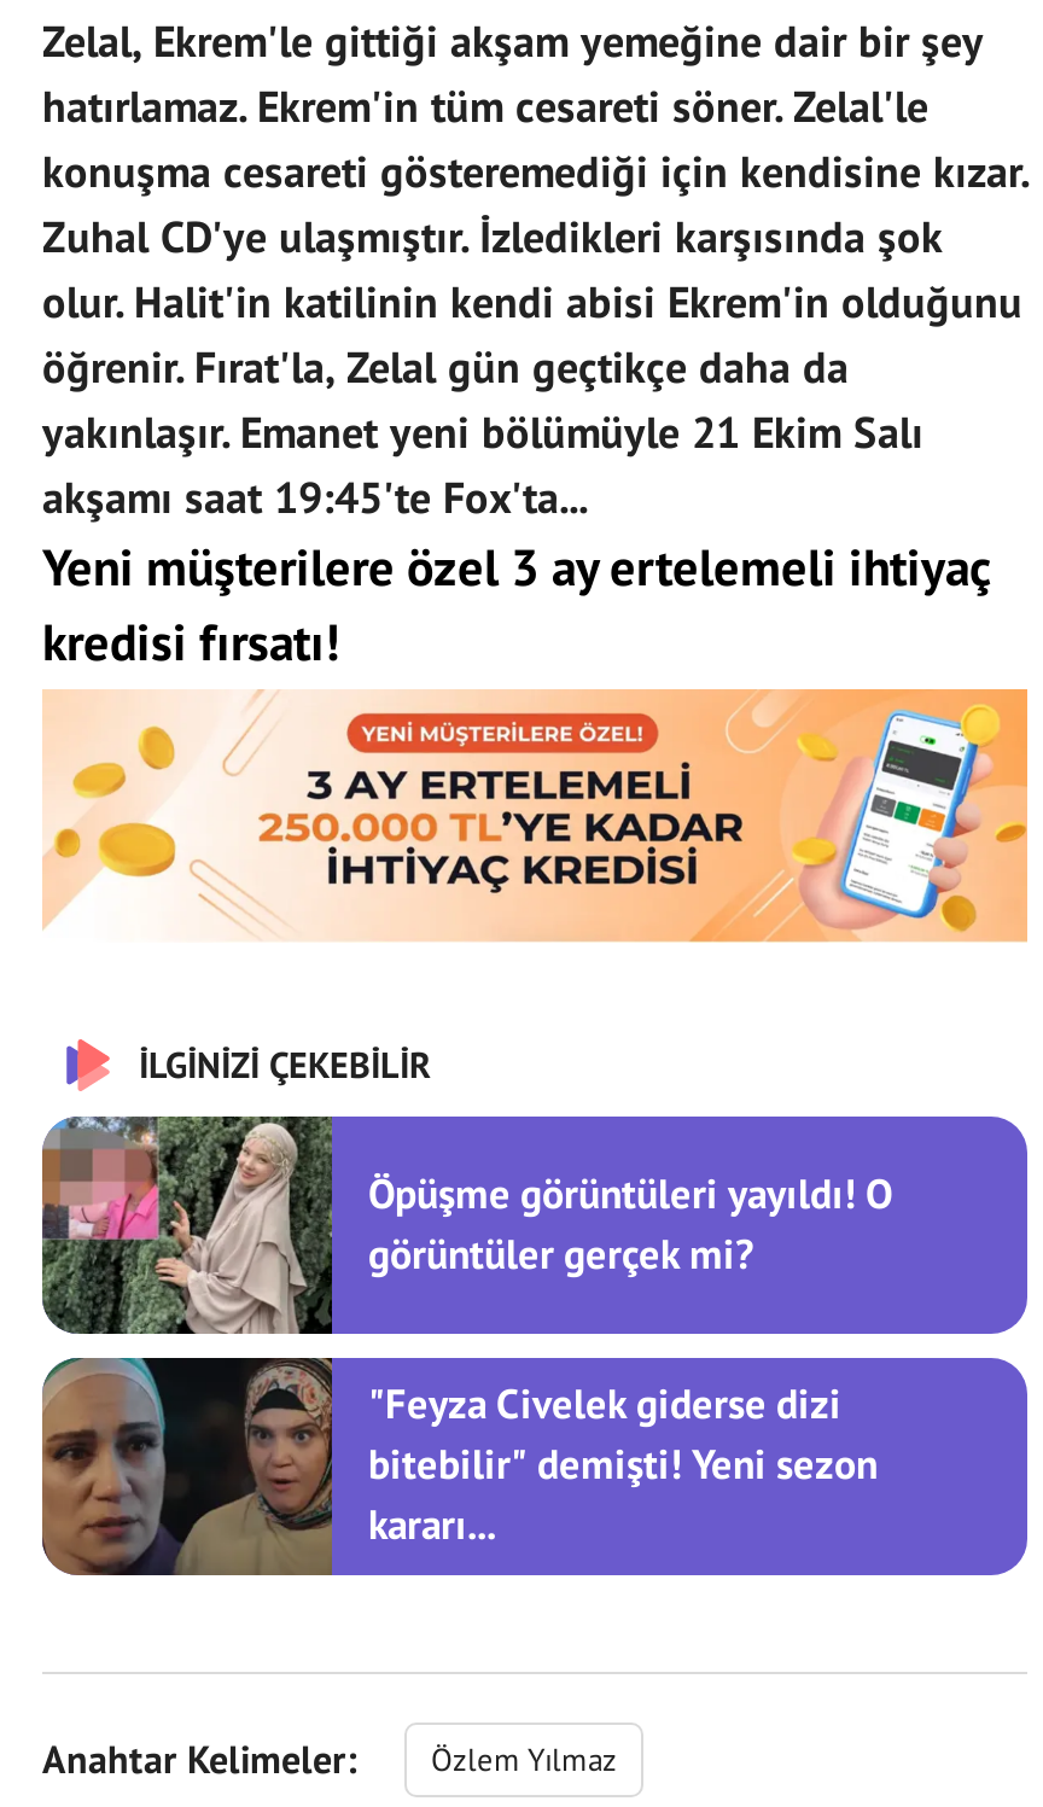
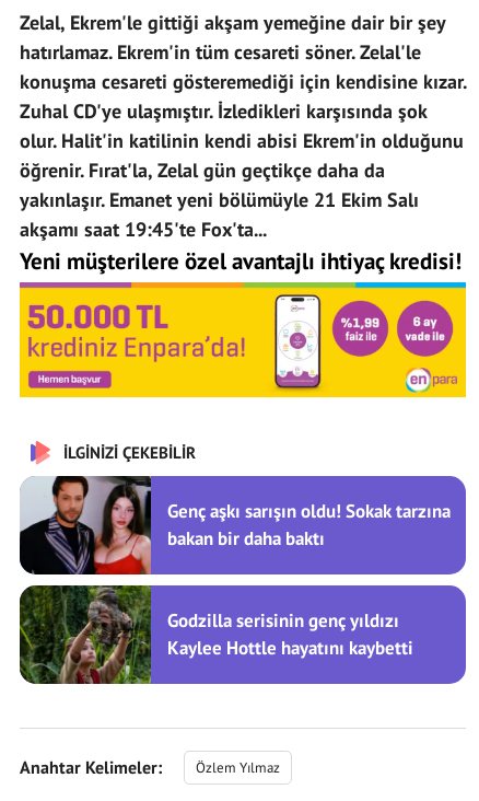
[42,534,989,674] Yeni müşterilere özel 3 ay ertelemeli ihtiyaç | kredisi fırsatı! -> [20,246,462,275] Yeni müşterilere özel avantajlı ihtiyaç kredisi!
[42,692,1030,943] [image] -> [19,283,467,398] [image]
[40,1114,892,1336] [image] | Öpüşme görüntüleri yayıldı! O | görüntüler gerçek mi? -> [19,475,451,576] [image] | Genç aşkı sarışın oldu! Sokak tarzına | bakan bir daha baktı
[40,1356,878,1578] [image] | "Feyza Civelek giderse dizi | bitebilir" demişti! Yeni sezon | kararı... -> [19,584,413,685] [image] | Godzilla serisinin genç yıldızı | Kaylee Hottle hayatını kaybetti

